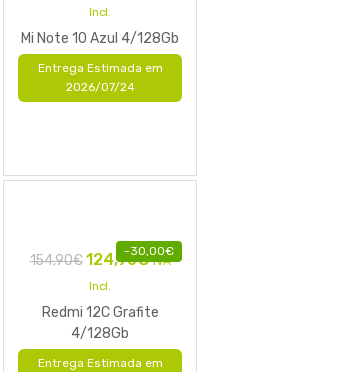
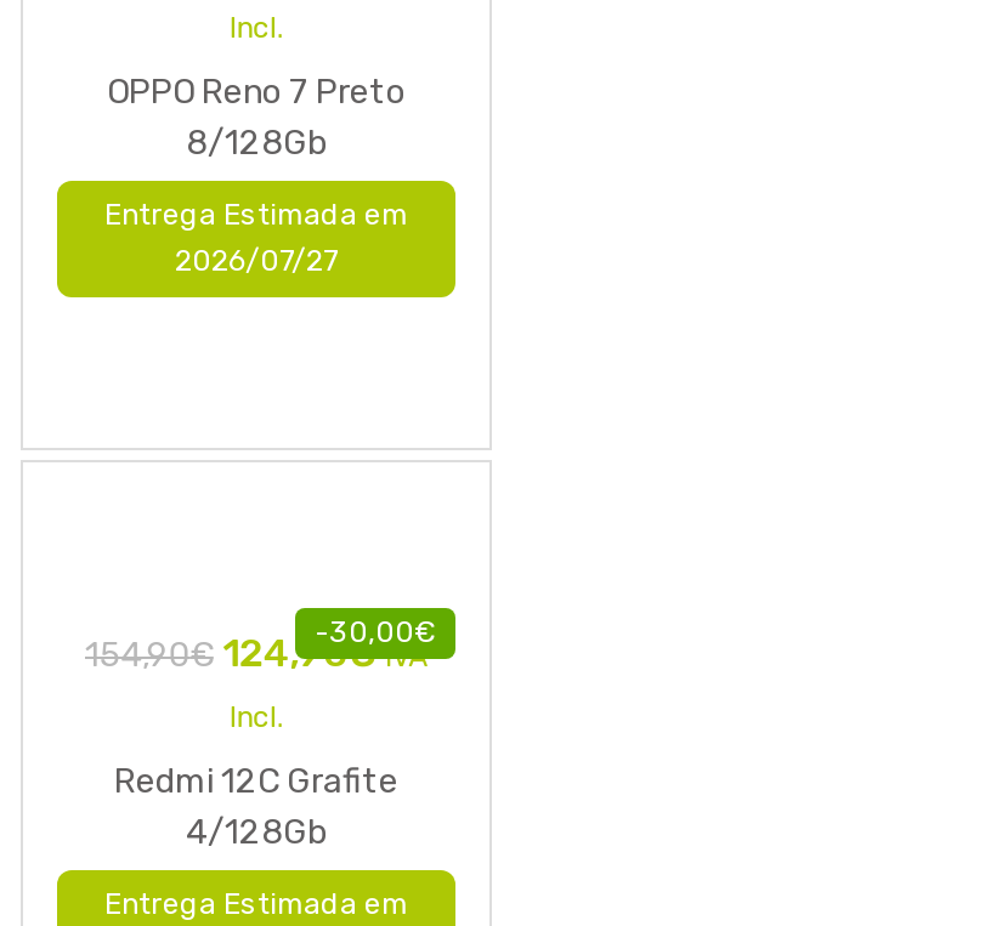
[21,30,179,47] Mi Note 10 Azul 4/128Gb -> [107,70,406,163] OPPO Reno 7 Preto | 8/128Gb
[65,80,134,94] 2026/07/24 -> [175,243,338,277] 2026/07/27

